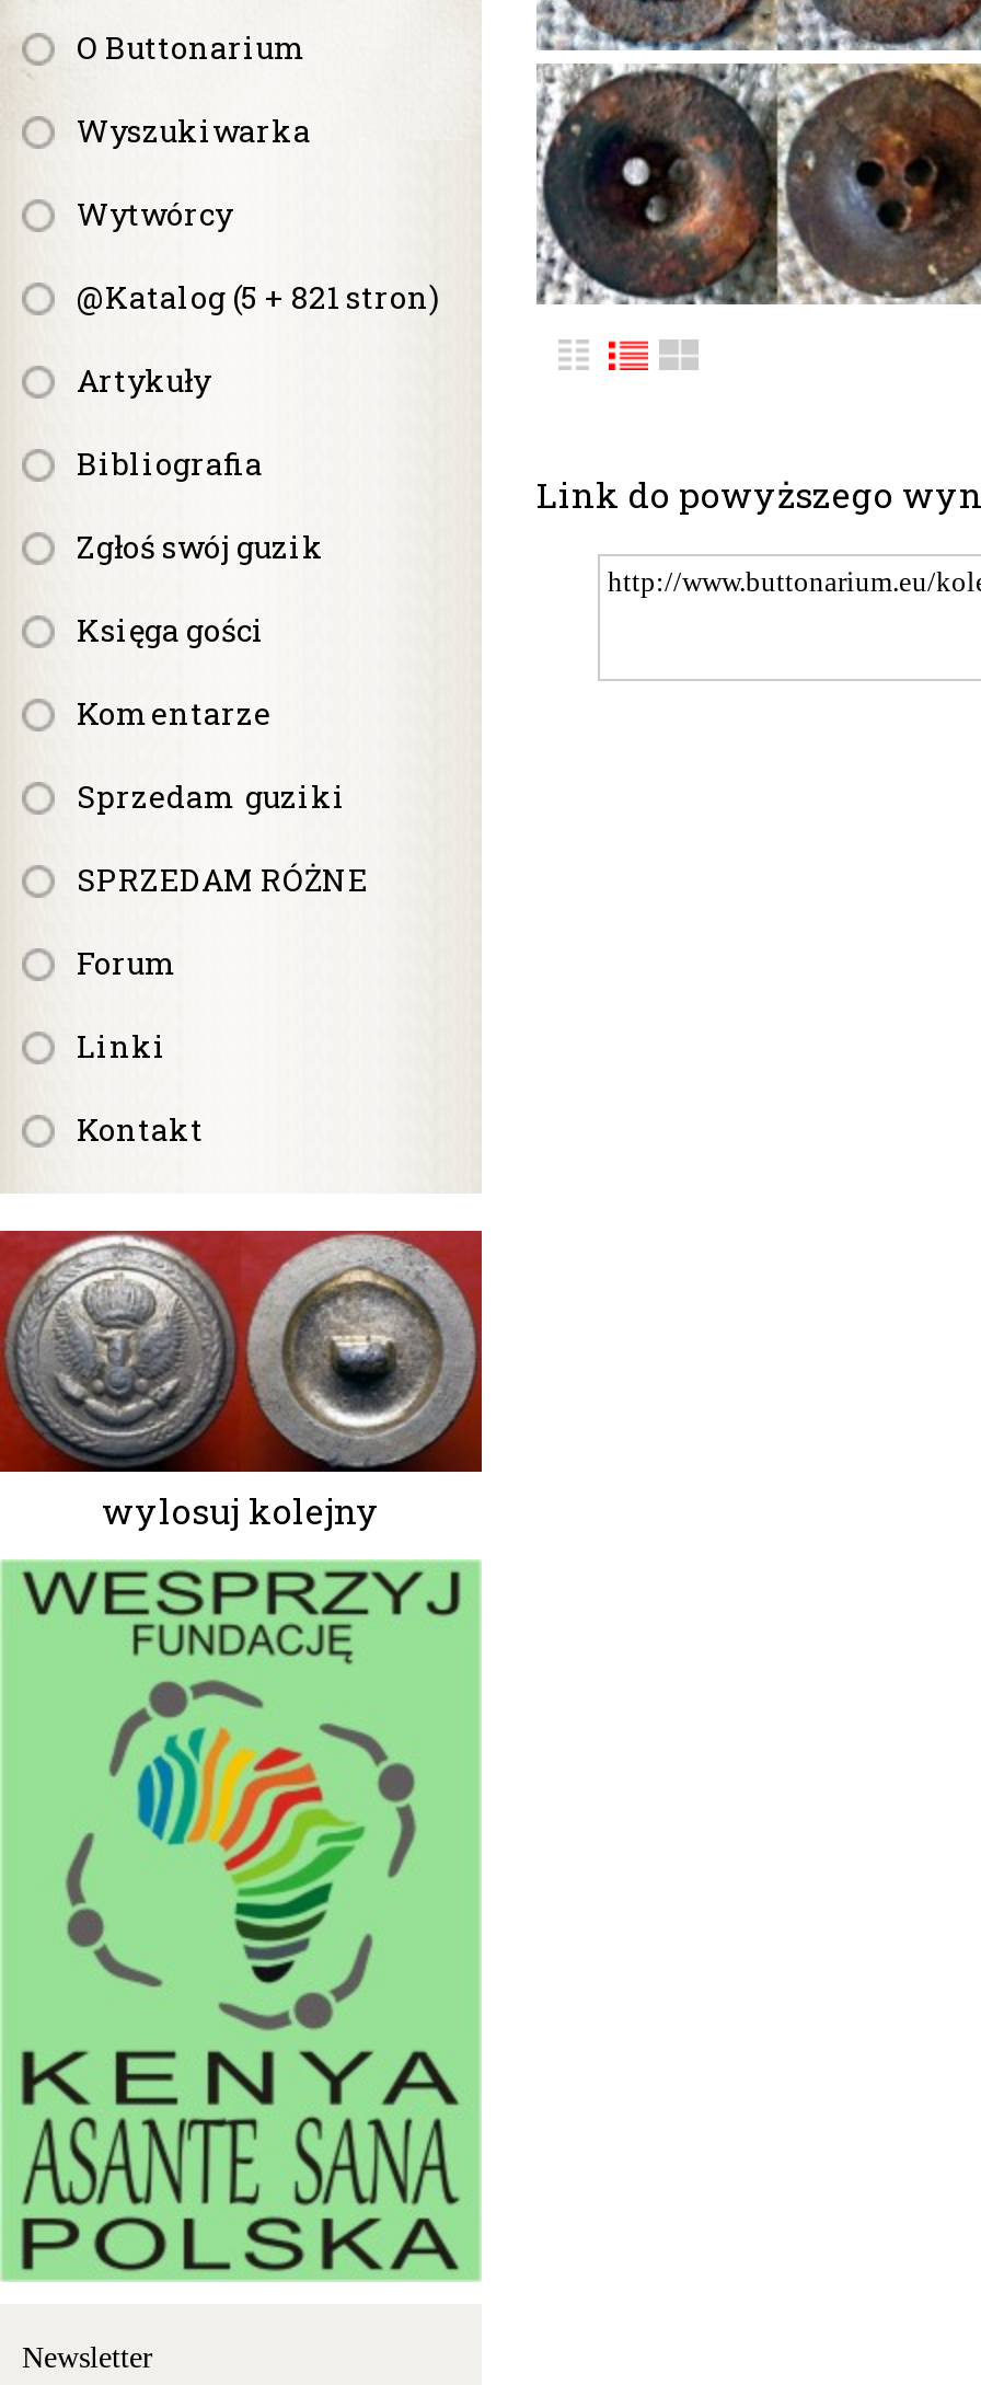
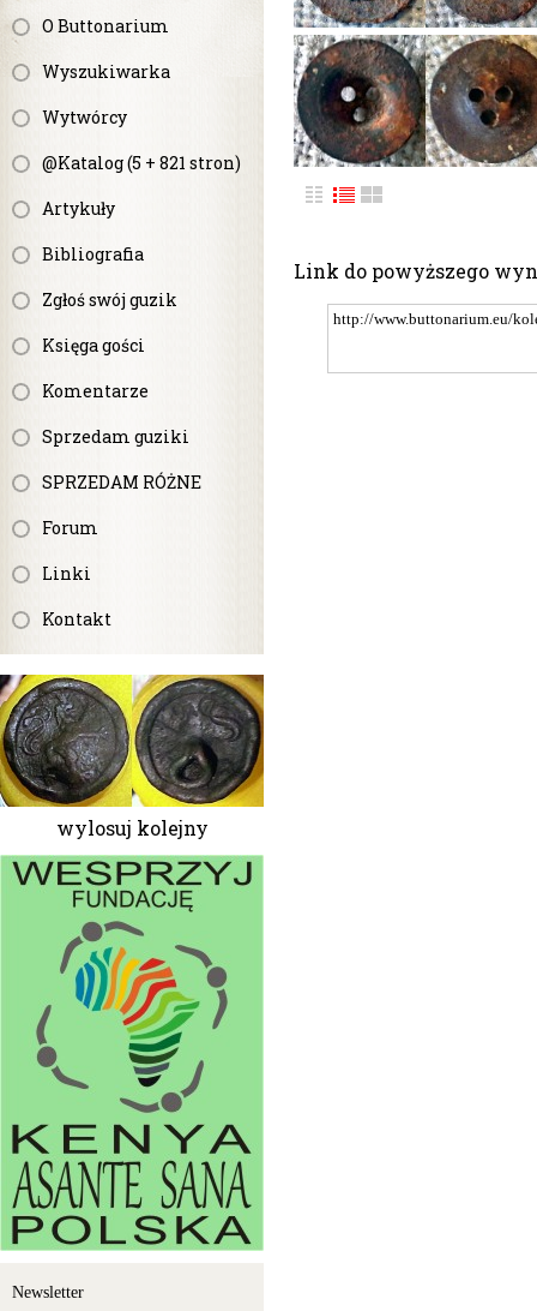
[7,1229,484,1474] [image] -> [4,674,265,808] [image]

